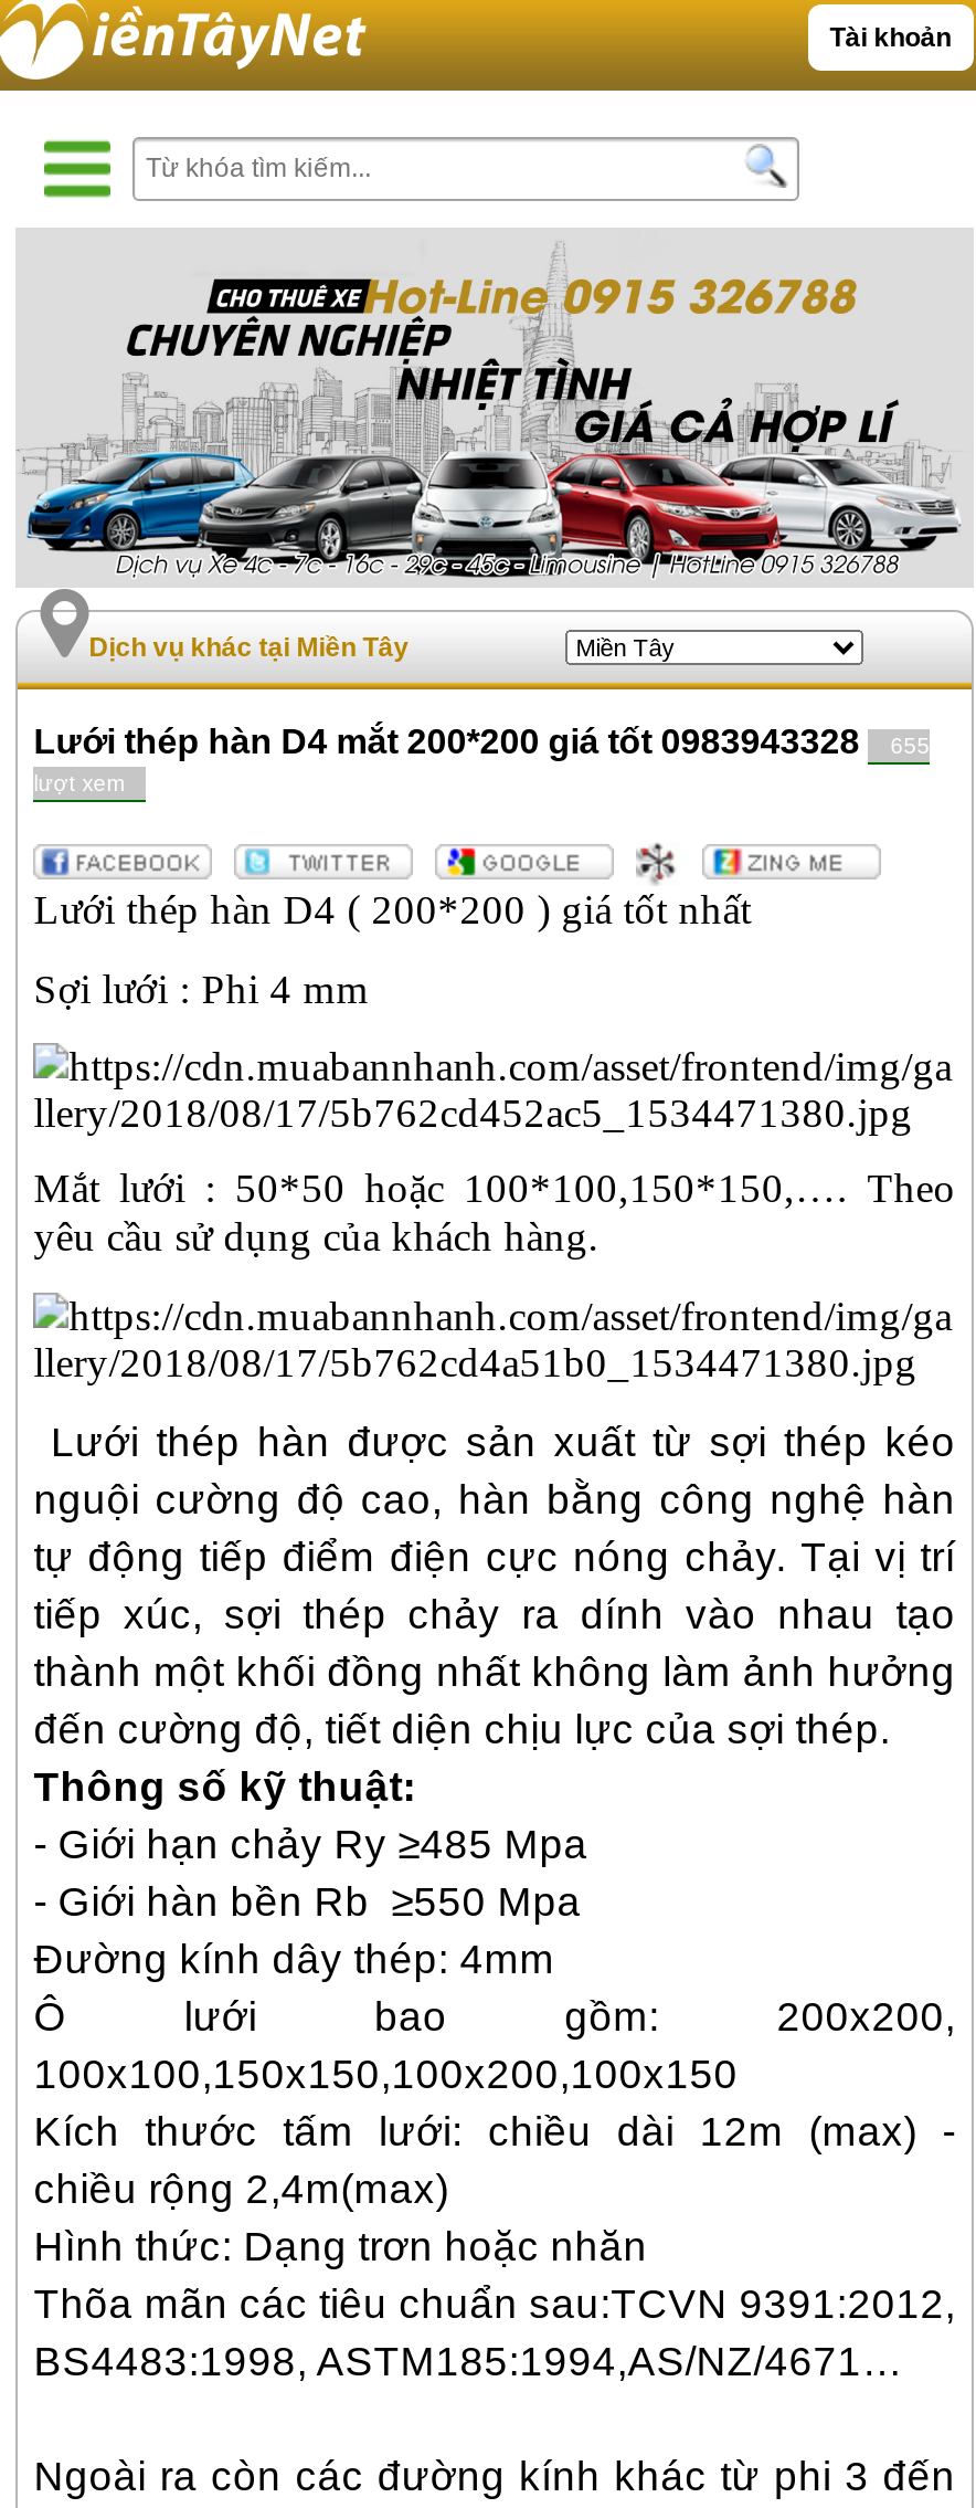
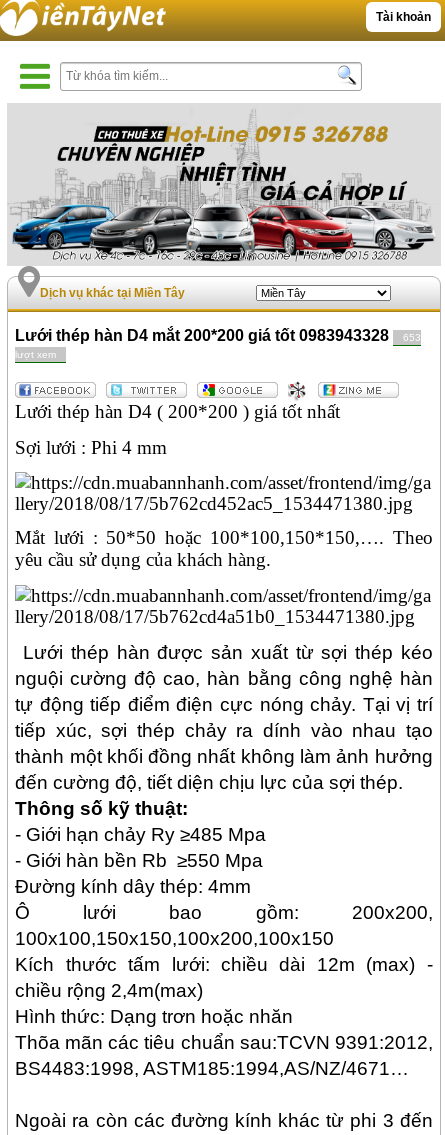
[34,723,930,761] Lưới thép hàn D4 mắt 200*200 giá tốt 0983943328 655 -> [15,327,421,344] Lưới thép hàn D4 mắt 200*200 giá tốt 0983943328 653

